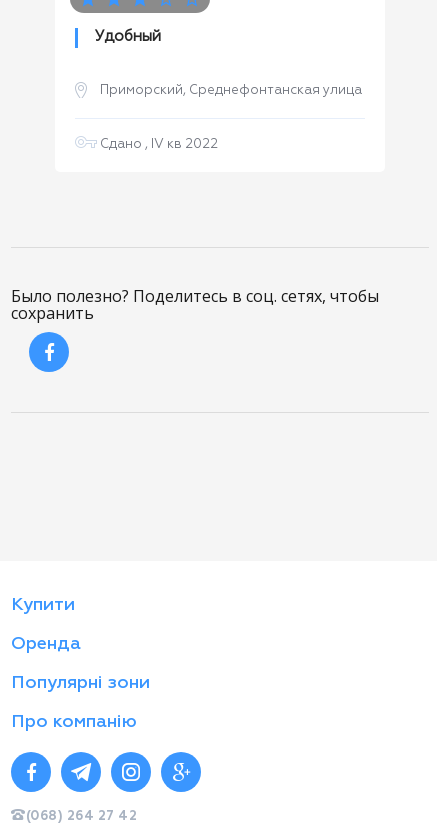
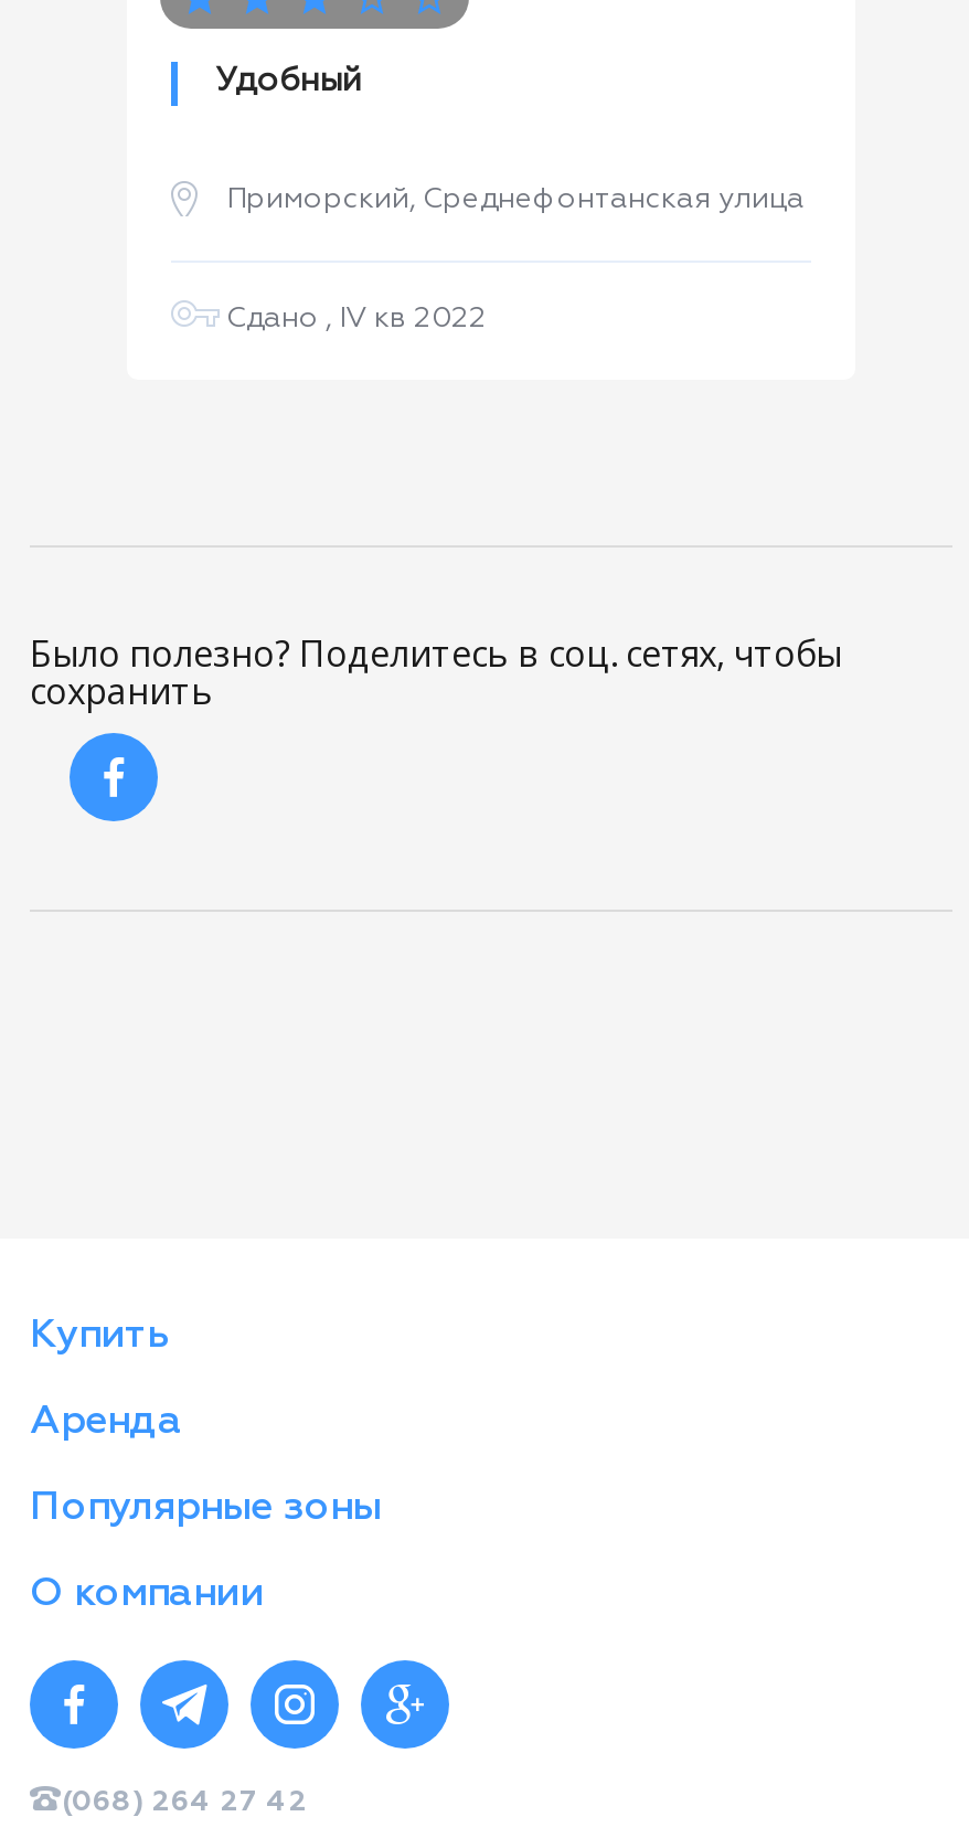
[11,596,75,614] Купити -> [30,1316,169,1356] Купить
[11,635,81,653] Оренда -> [30,1402,182,1442] Аренда
[11,674,150,692] Популярні зони -> [30,1488,381,1528] Популярные зоны
[11,713,137,731] Про компанію -> [30,1574,264,1614] О компании

